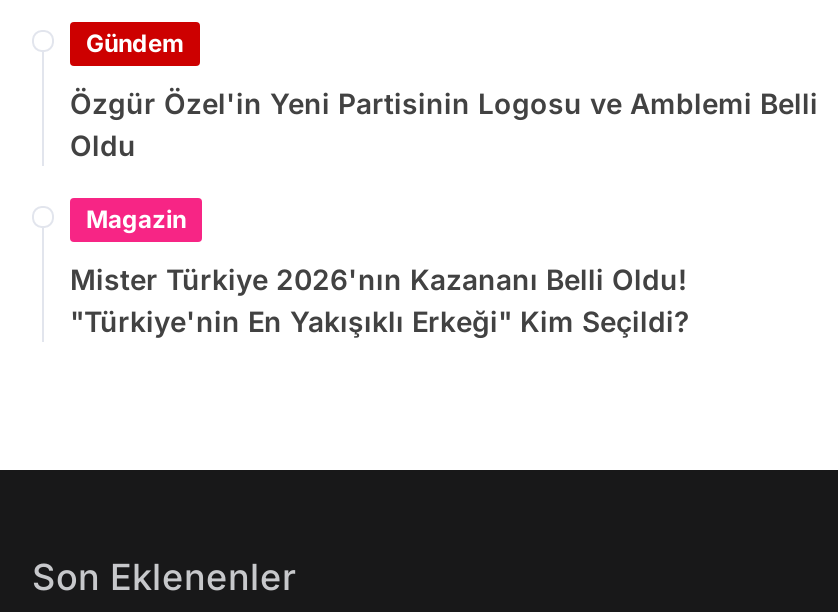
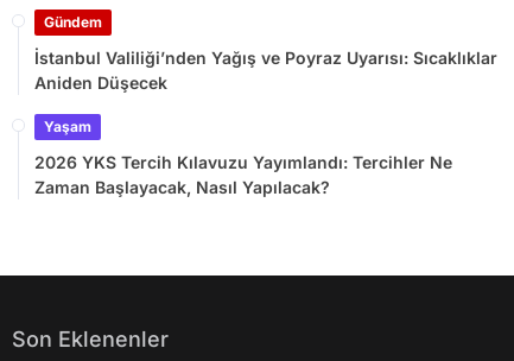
[70,87,818,163] Özgür Özel'in Yeni Partisinin Logosu ve Amblemi Belli | Oldu -> [34,48,497,93] İstanbul Valiliği’nden Yağış ve Poyraz Uyarısı: Sıcaklıklar | Aniden Düşecek
[86,205,186,235] Magazin -> [44,118,91,136] Yaşam
[70,263,690,339] Mister Türkiye 2026'nın Kazananı Belli Oldu! | "Türkiye'nin En Yakışıklı Erkeği" Kim Seçildi? -> [34,152,452,197] 2026 YKS Tercih Kılavuzu Yayımlandı: Tercihler Ne | Zaman Başlayacak, Nasıl Yapılacak?

